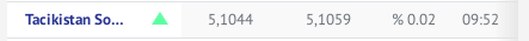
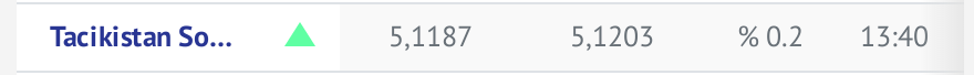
[208,9,253,29] 5,1044 -> [388,18,473,55] 5,1187
[306,9,351,29] 5,1059 -> [570,18,654,55] 5,1203
[392,9,436,29] % 0.02 -> [737,18,804,55] % 0.2
[462,9,499,29] 09:52 -> [860,18,929,55] 13:40

